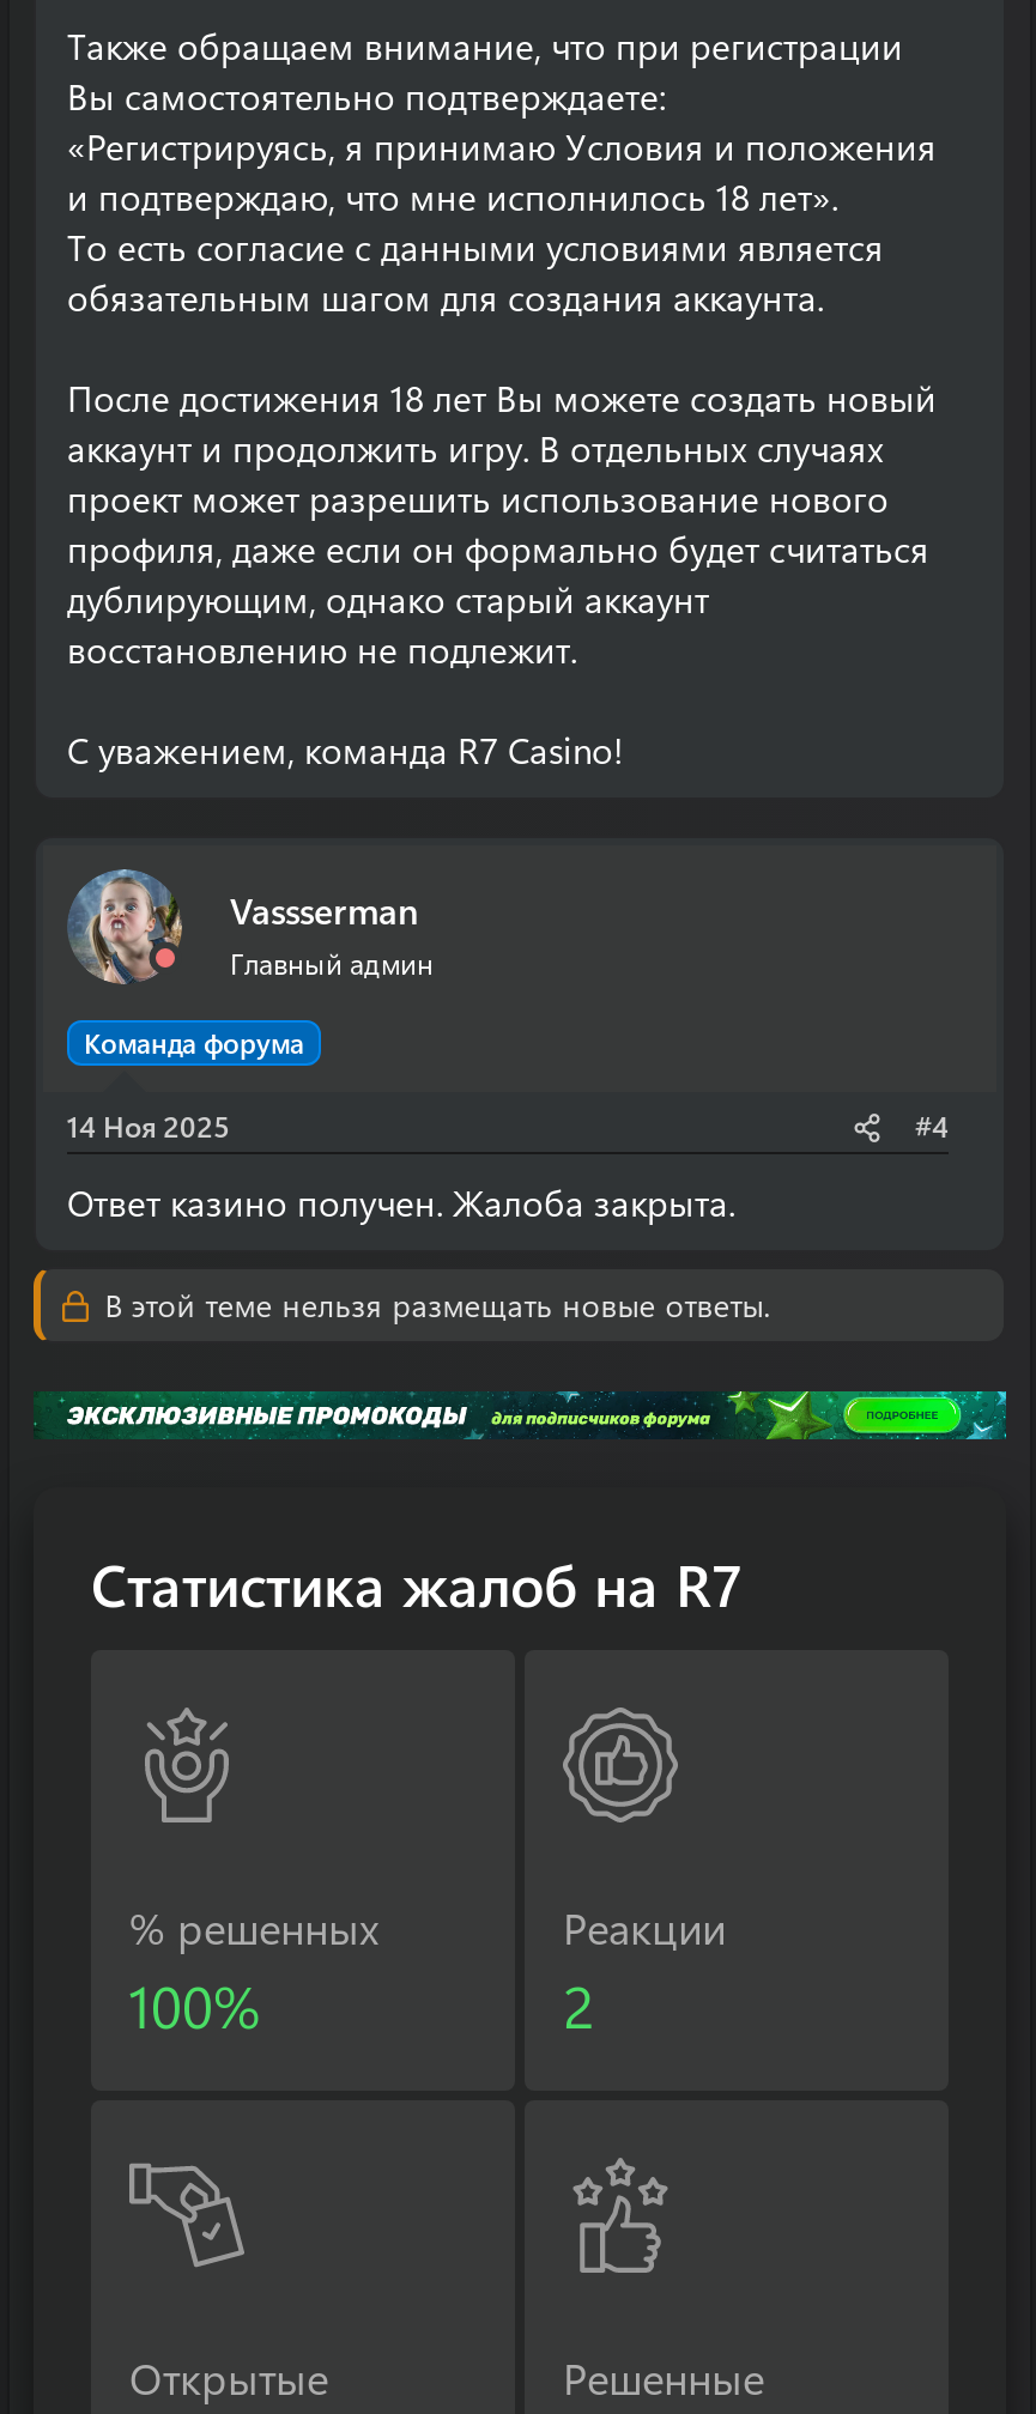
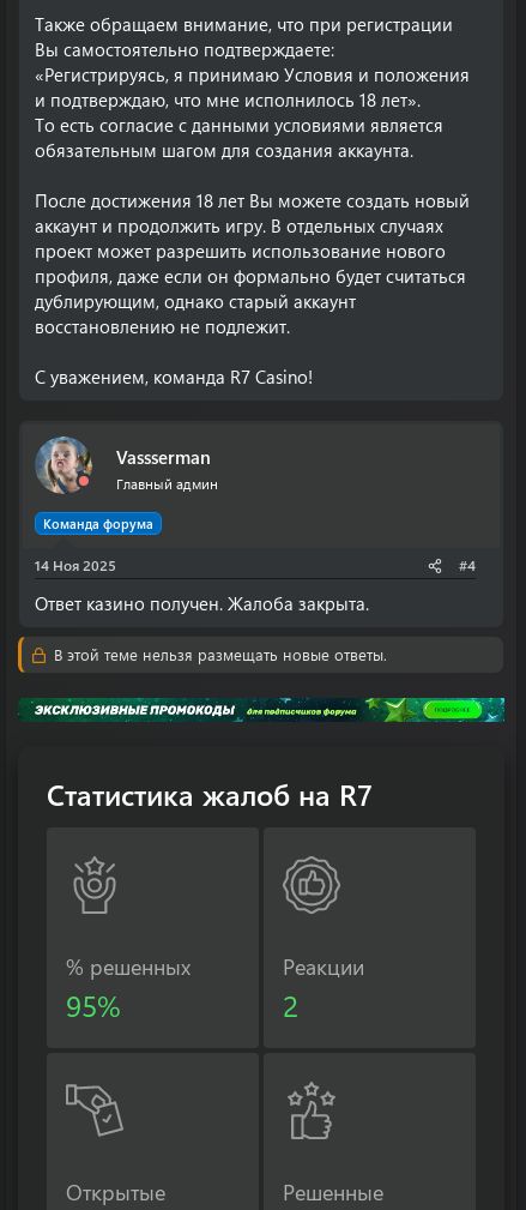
[129,1965,261,2042] 100% -> [66,985,121,1024] 95%

